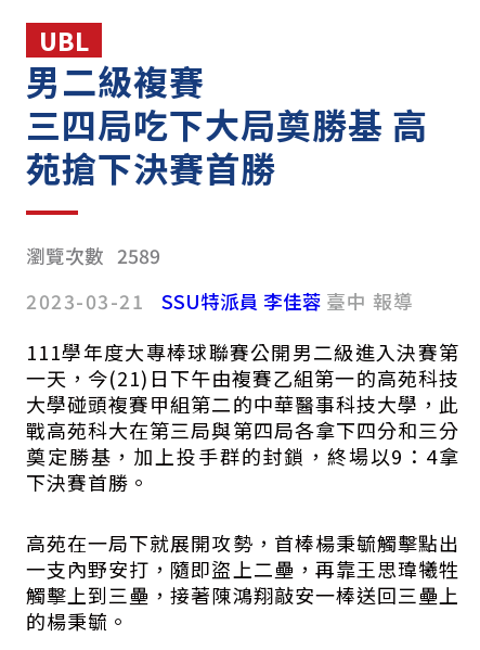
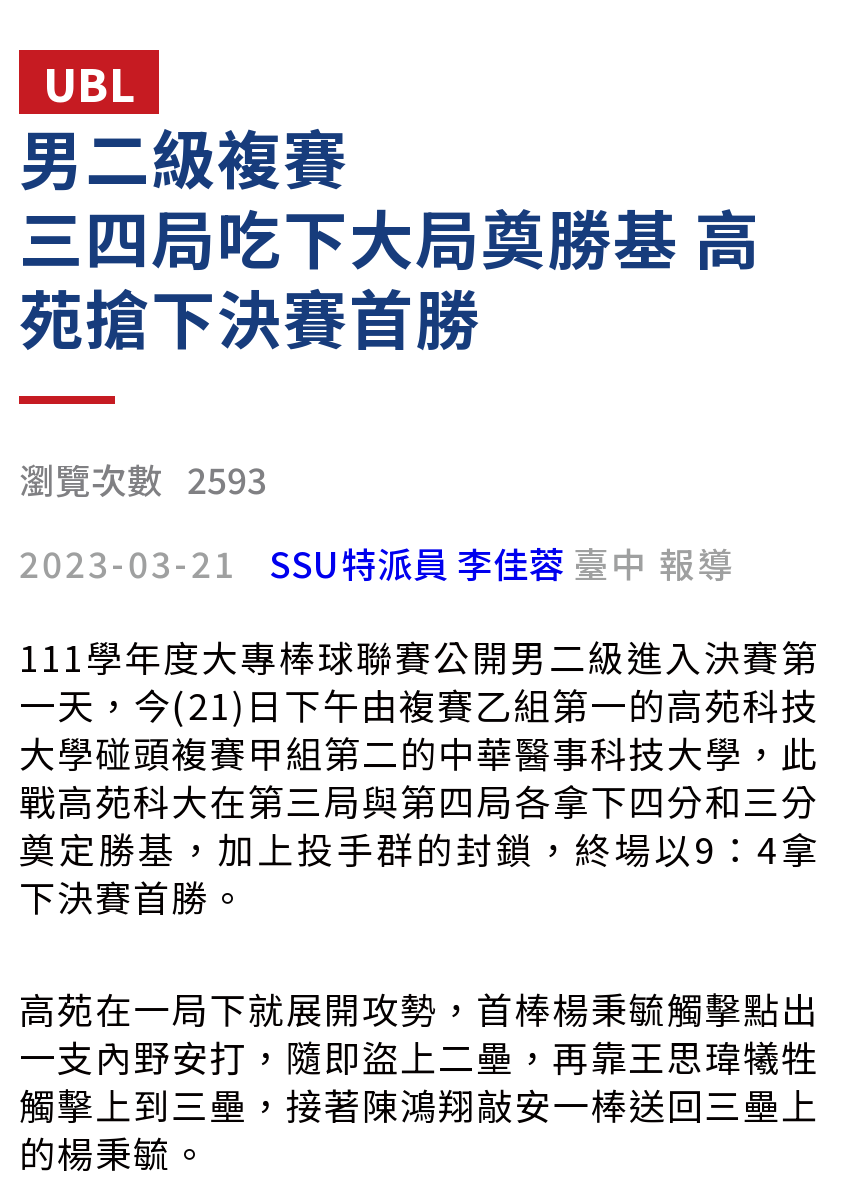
[26,242,160,269] 瀏覽次數 2589 -> [19,454,267,504] 瀏覽次數 2593

